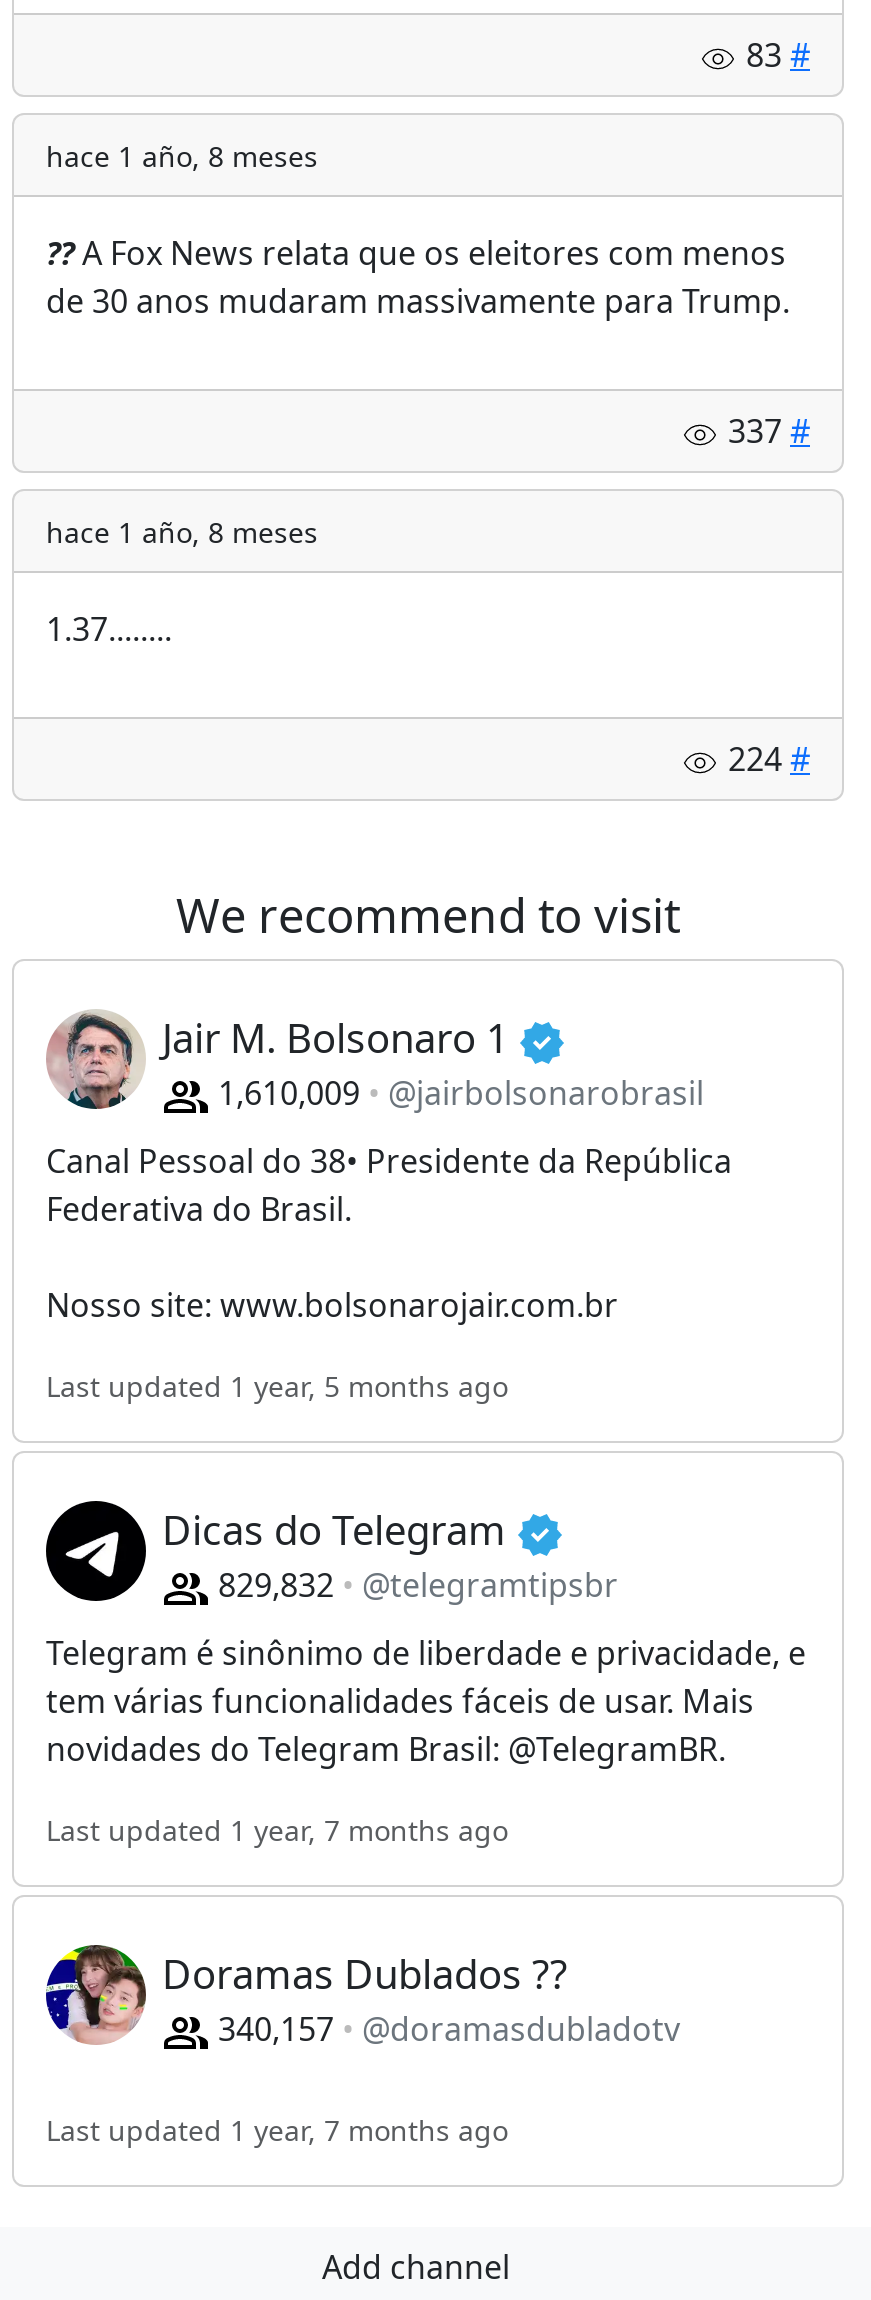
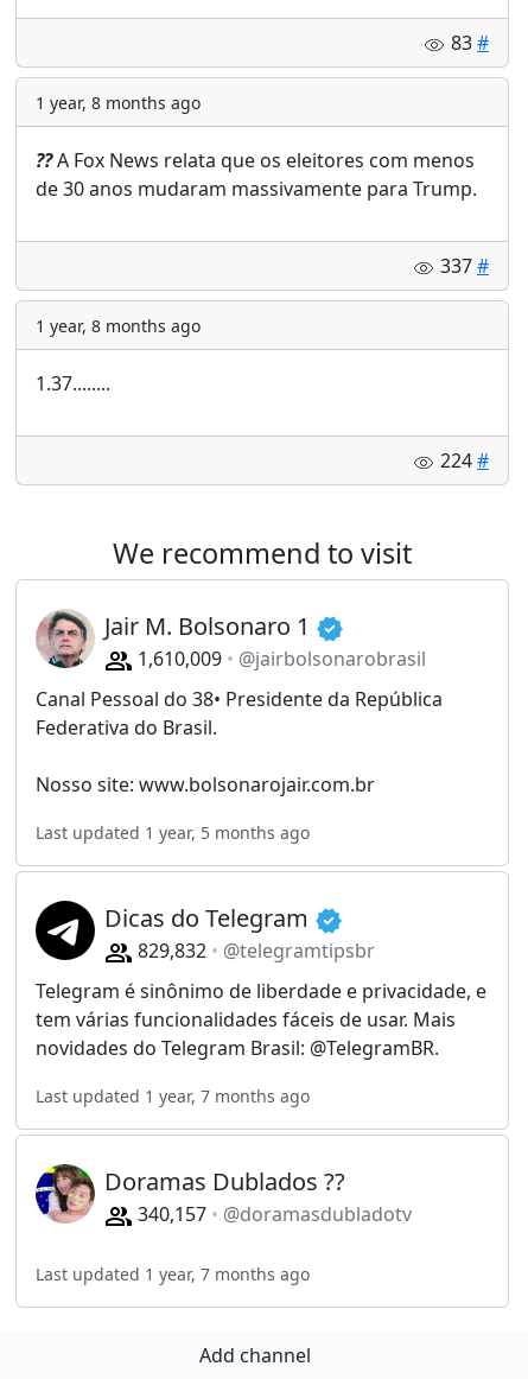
[46,138,318,176] hace 1 año, 8 meses -> [36,92,201,114] 1 year, 8 months ago
[46,514,318,552] hace 1 año, 8 meses -> [36,315,201,338] 1 year, 8 months ago

